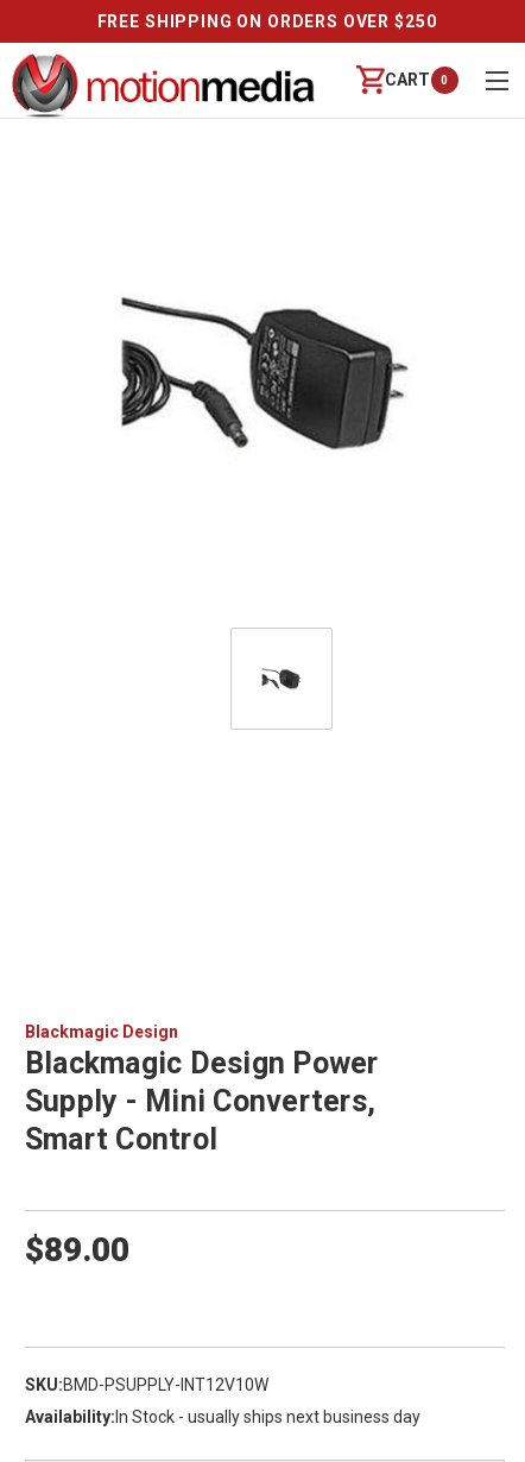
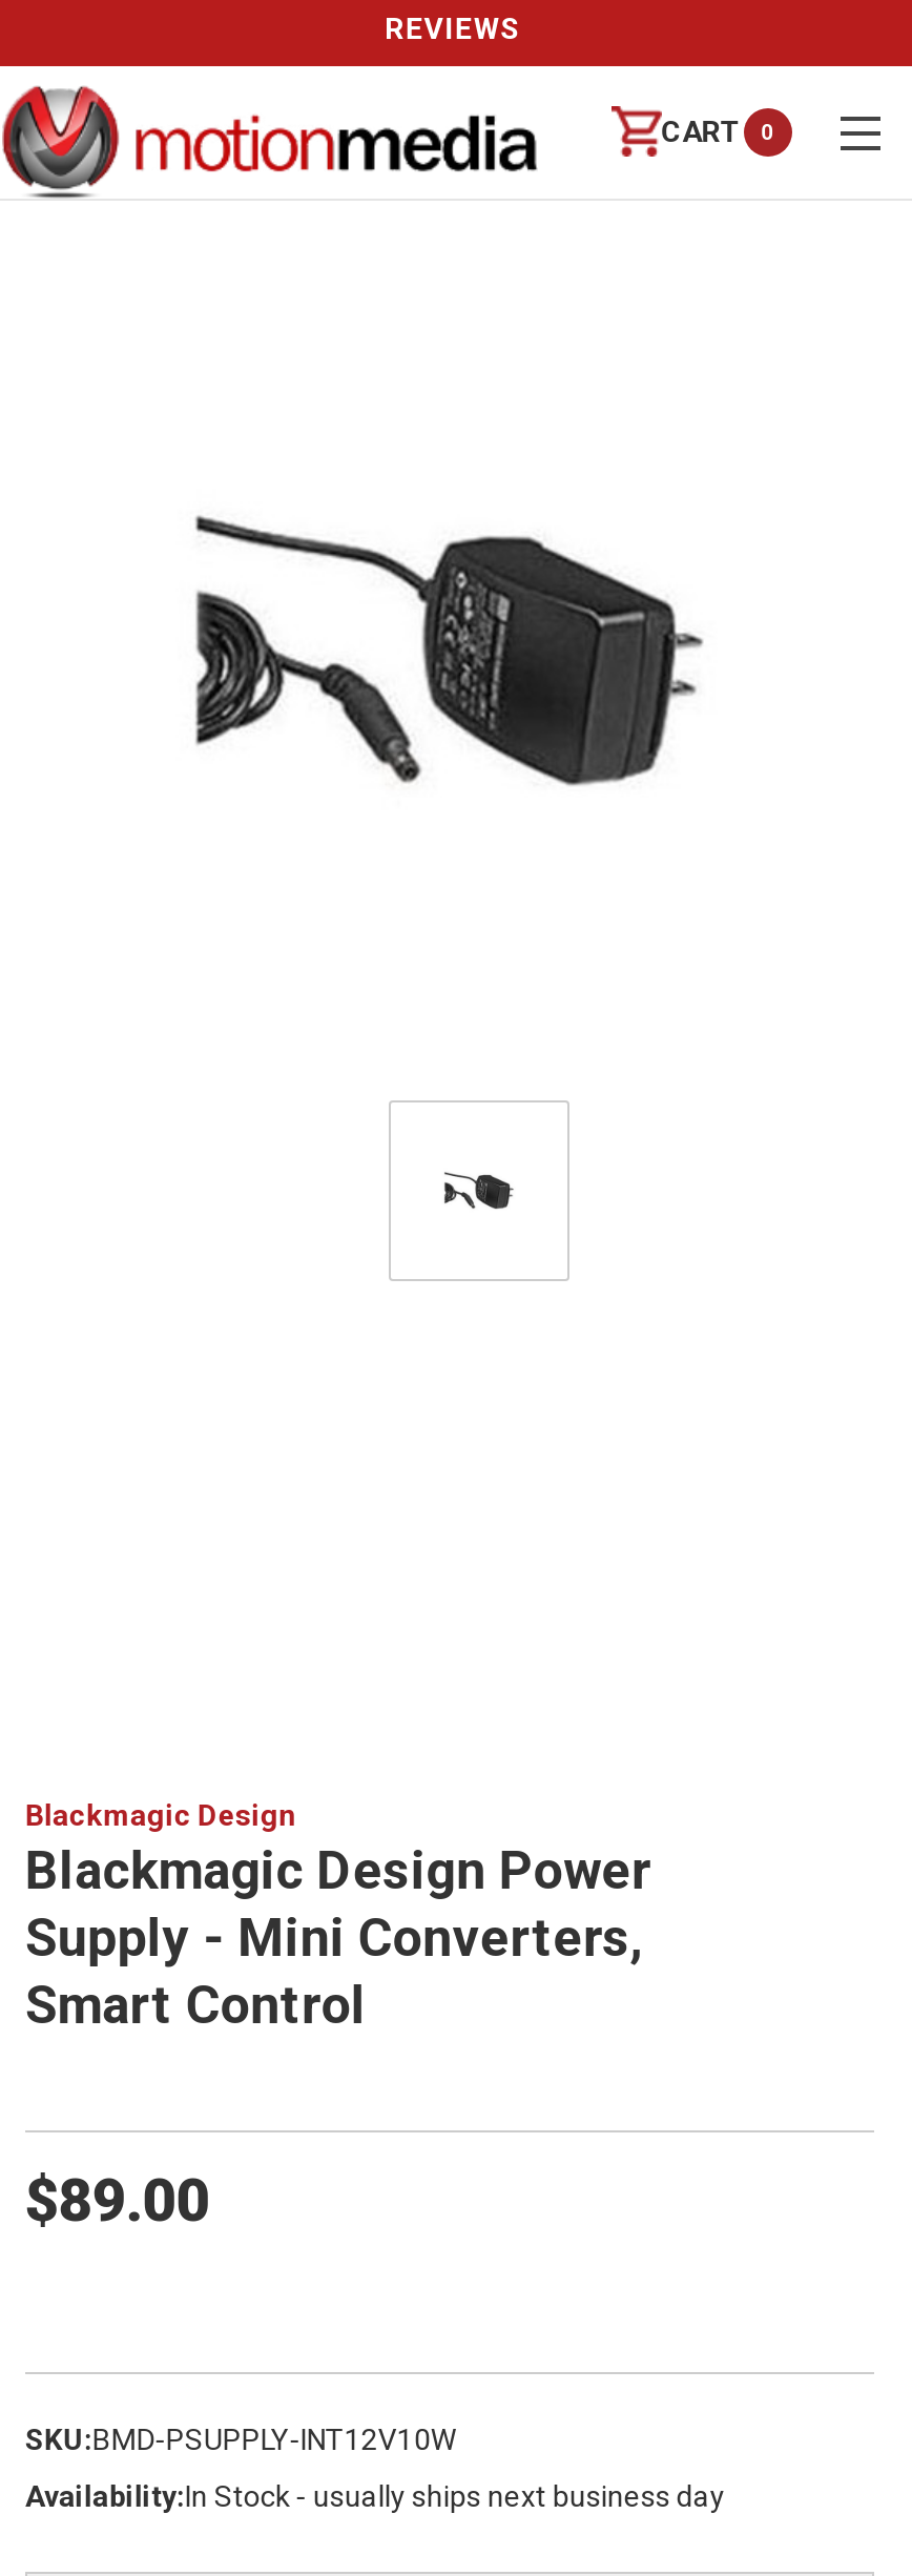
[97,12,436,31] FREE SHIPPING ON ORDERS OVER $250 -> [385,12,521,45] REVIEWS

